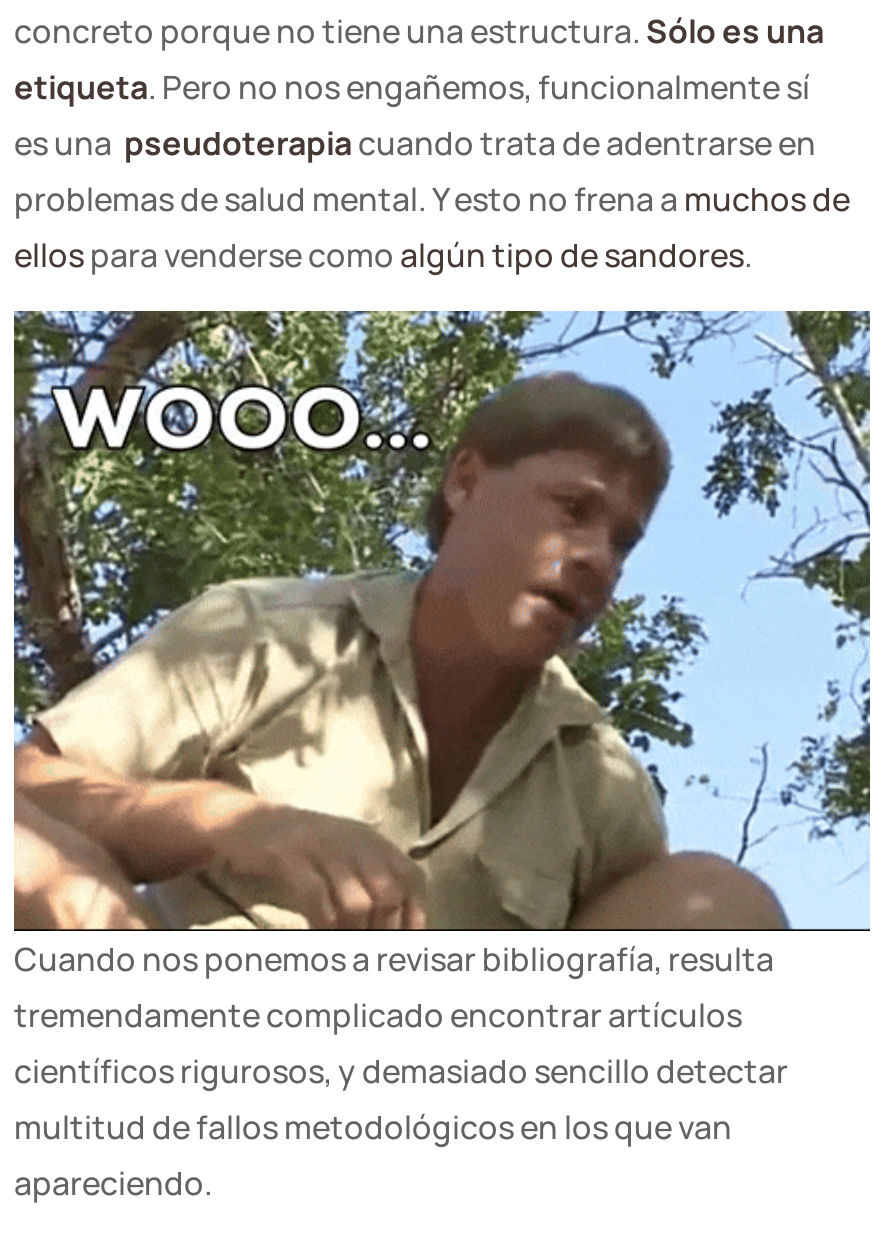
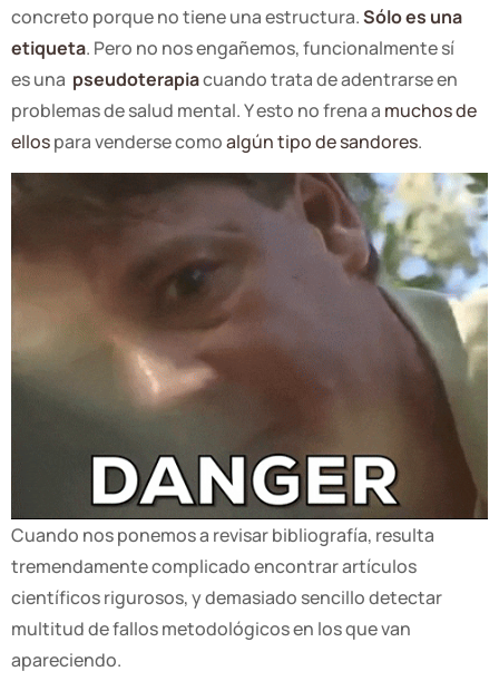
[12,308,872,934] [image] -> [10,172,489,521] [image]

